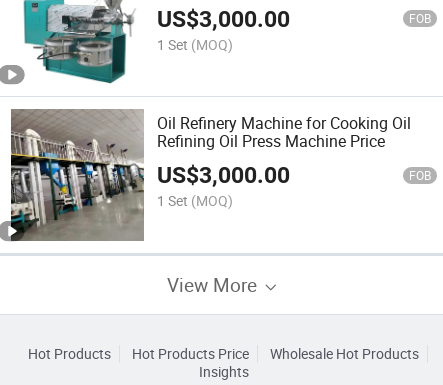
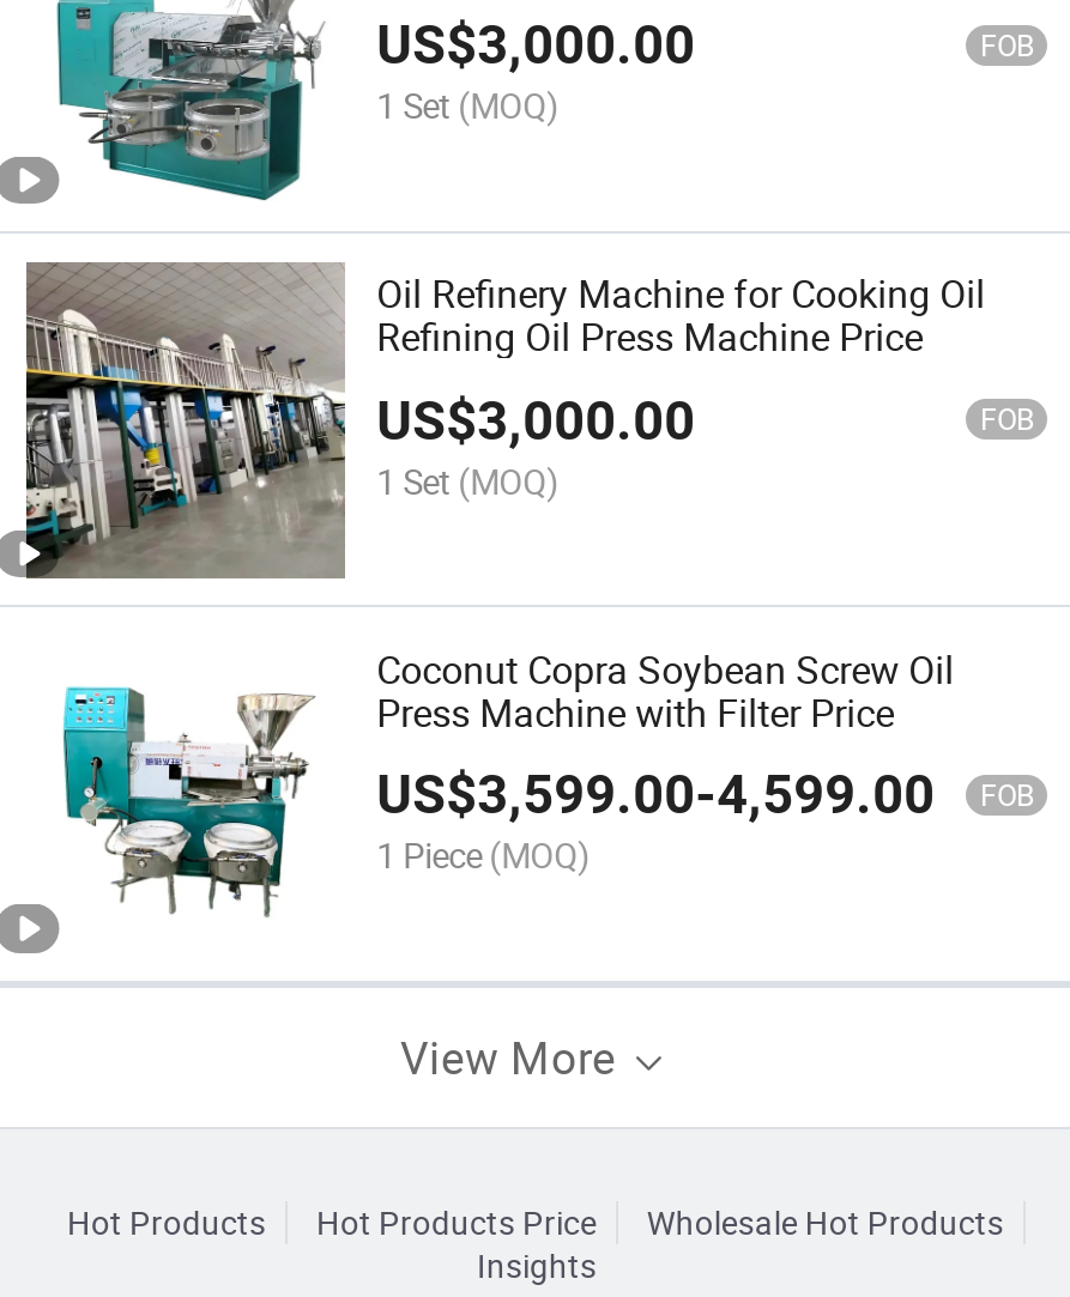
none -> [26,642,1033,951] [image] | Coconut Copra Soybean Screw Oil | Press Machine with Filter Price | US$3,599.00-4,599.00 | FOB | 1 Piece (MOQ)

